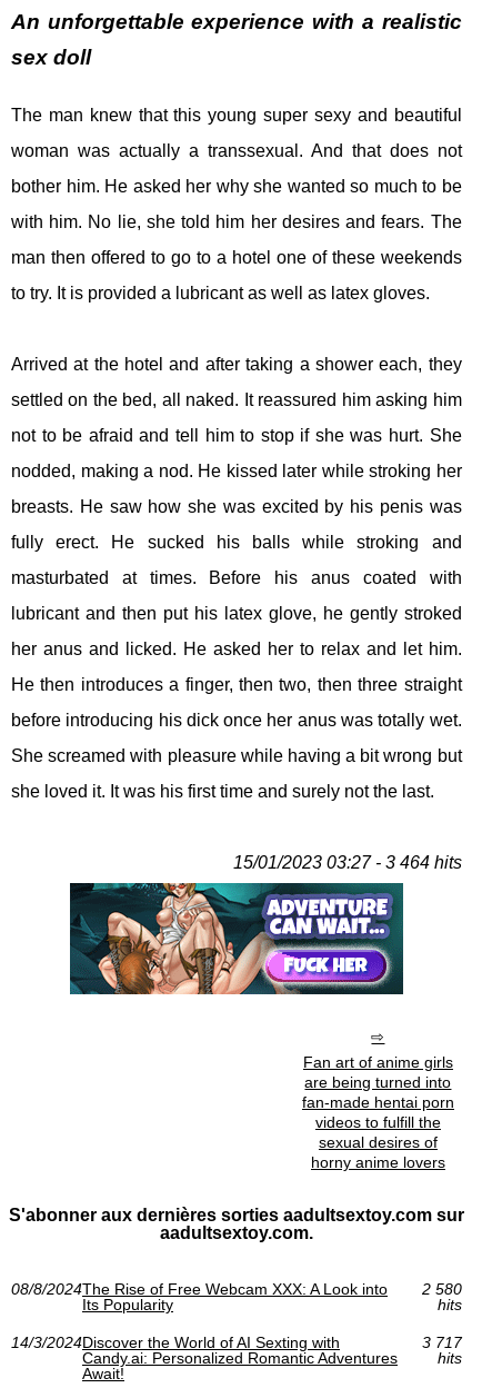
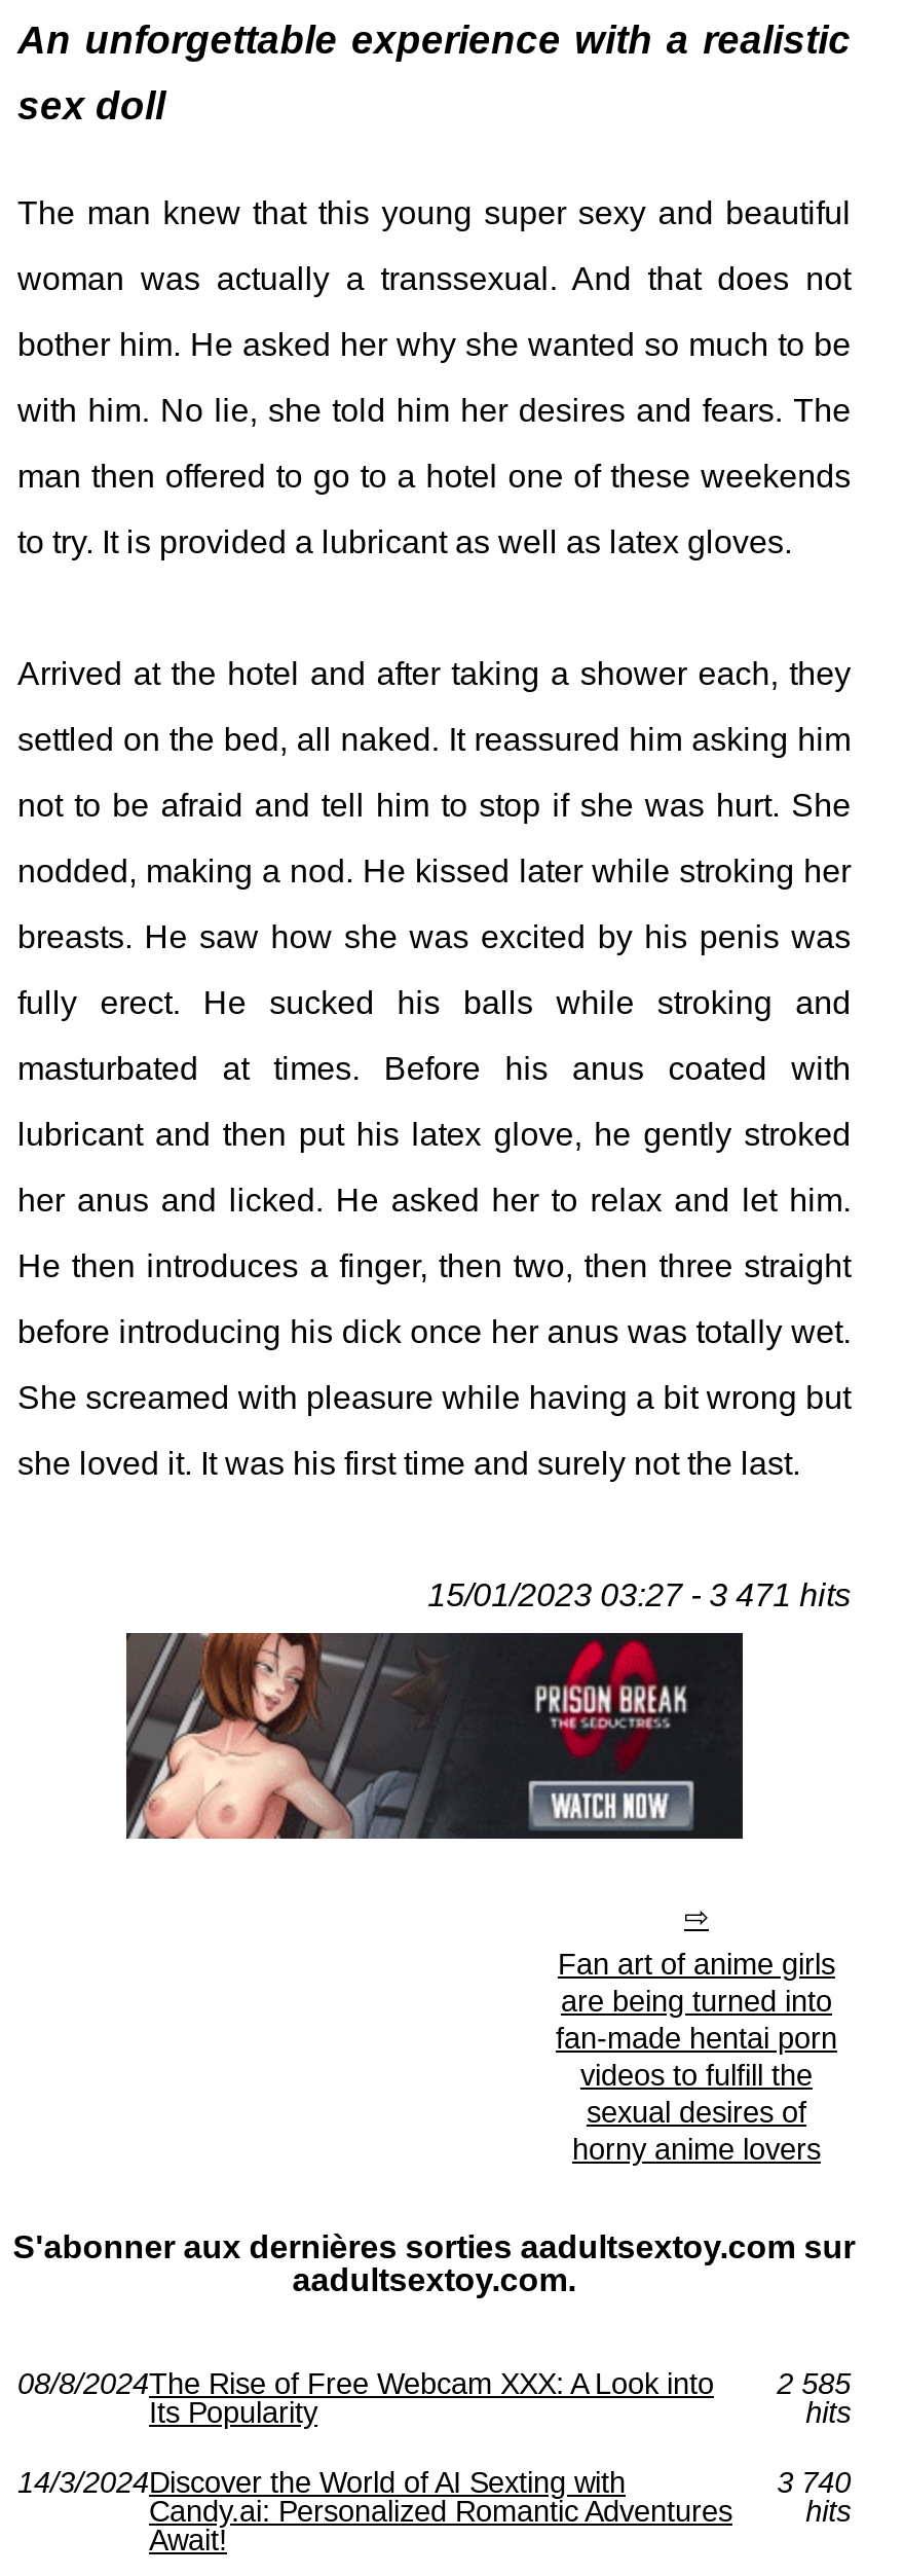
[233,853,462,872] 15/01/2023 03:27 - 3 464 hits -> [428,1578,851,1613] 15/01/2023 03:27 - 3 471 hits
[70,882,403,995] [image] -> [124,1631,743,1841] [image]
[11,1280,462,1298] 08/8/2024The Rise of Free Webcam XXX: A Look into 2 580 -> [17,2368,851,2401] 08/8/2024The Rise of Free Webcam XXX: A Look into 2 585
[422,1334,462,1352] 3 717 -> [777,2467,851,2499] 3 740

